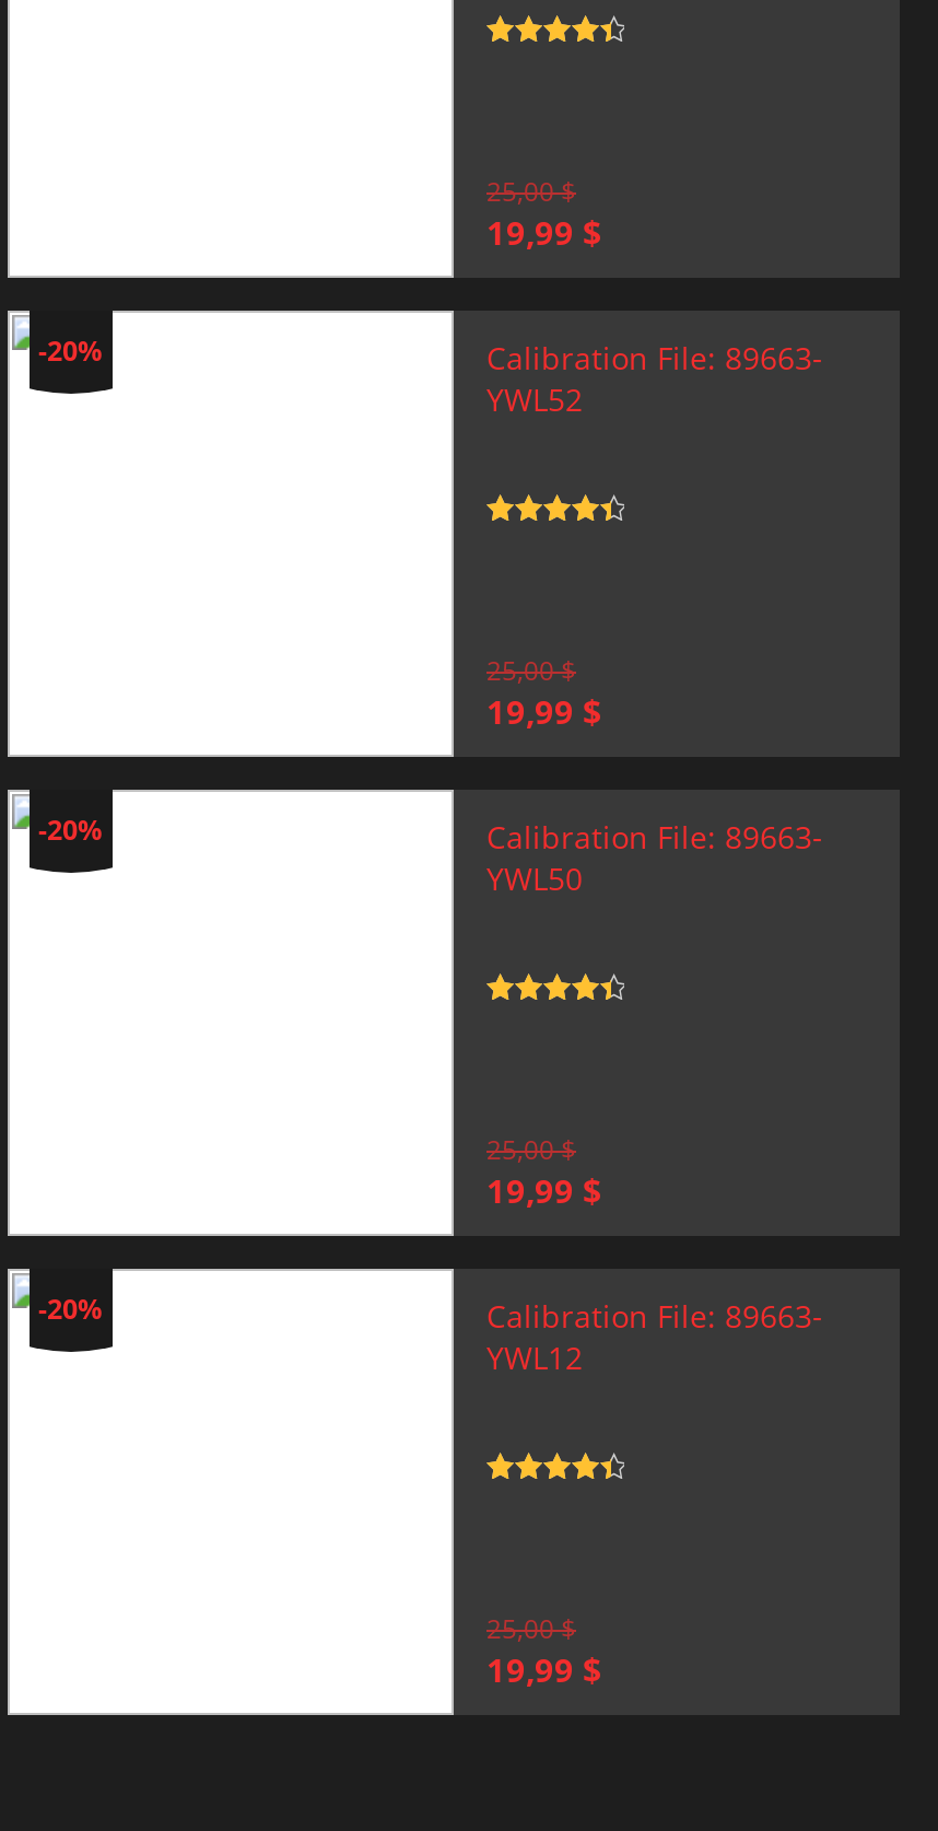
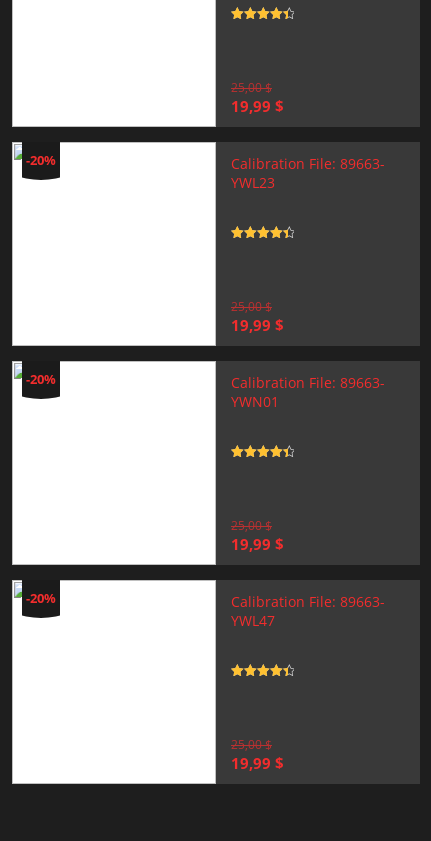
[486,378,583,420] YWL52 -> [231,173,275,192] YWL23
[486,858,583,899] YWL50 -> [231,392,279,411] YWN01
[486,1337,583,1378] YWL12 -> [231,611,275,630] YWL47

